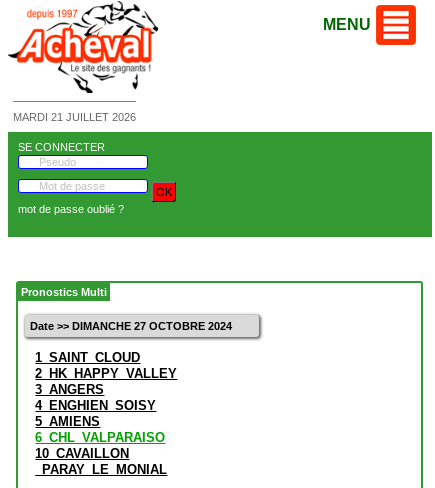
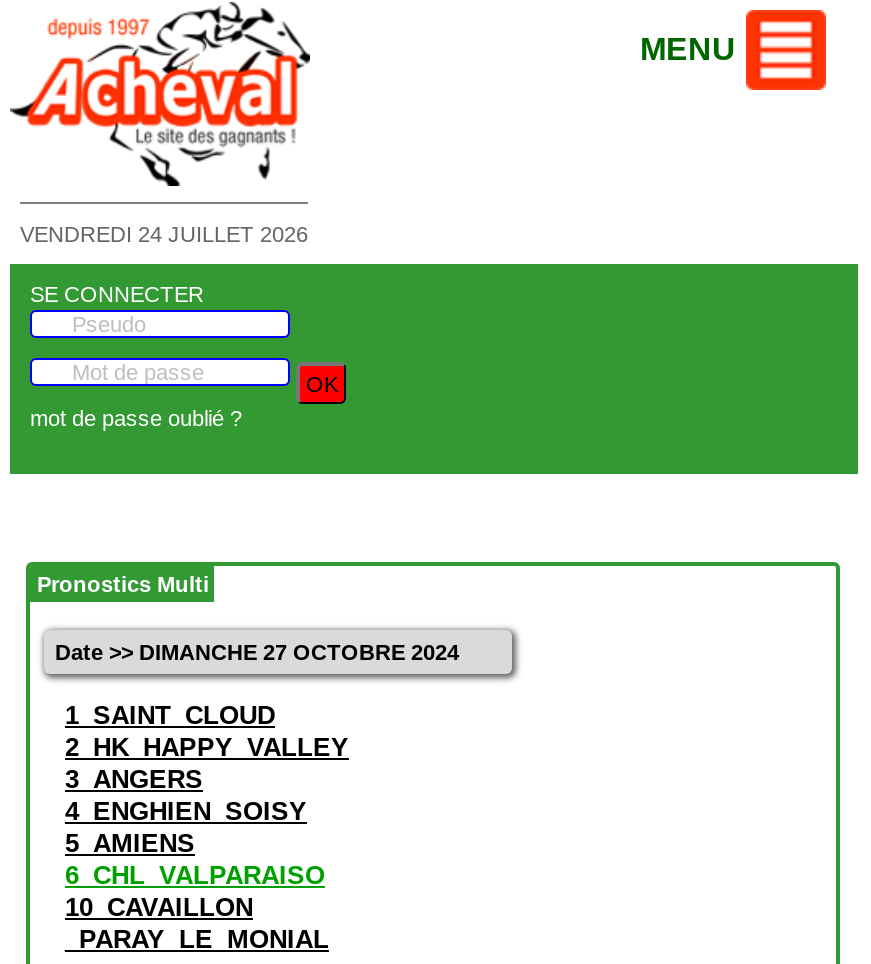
[13,111,136,123] MARDI 21 JUILLET 2026 -> [20,222,308,246] VENDREDI 24 JUILLET 2026

